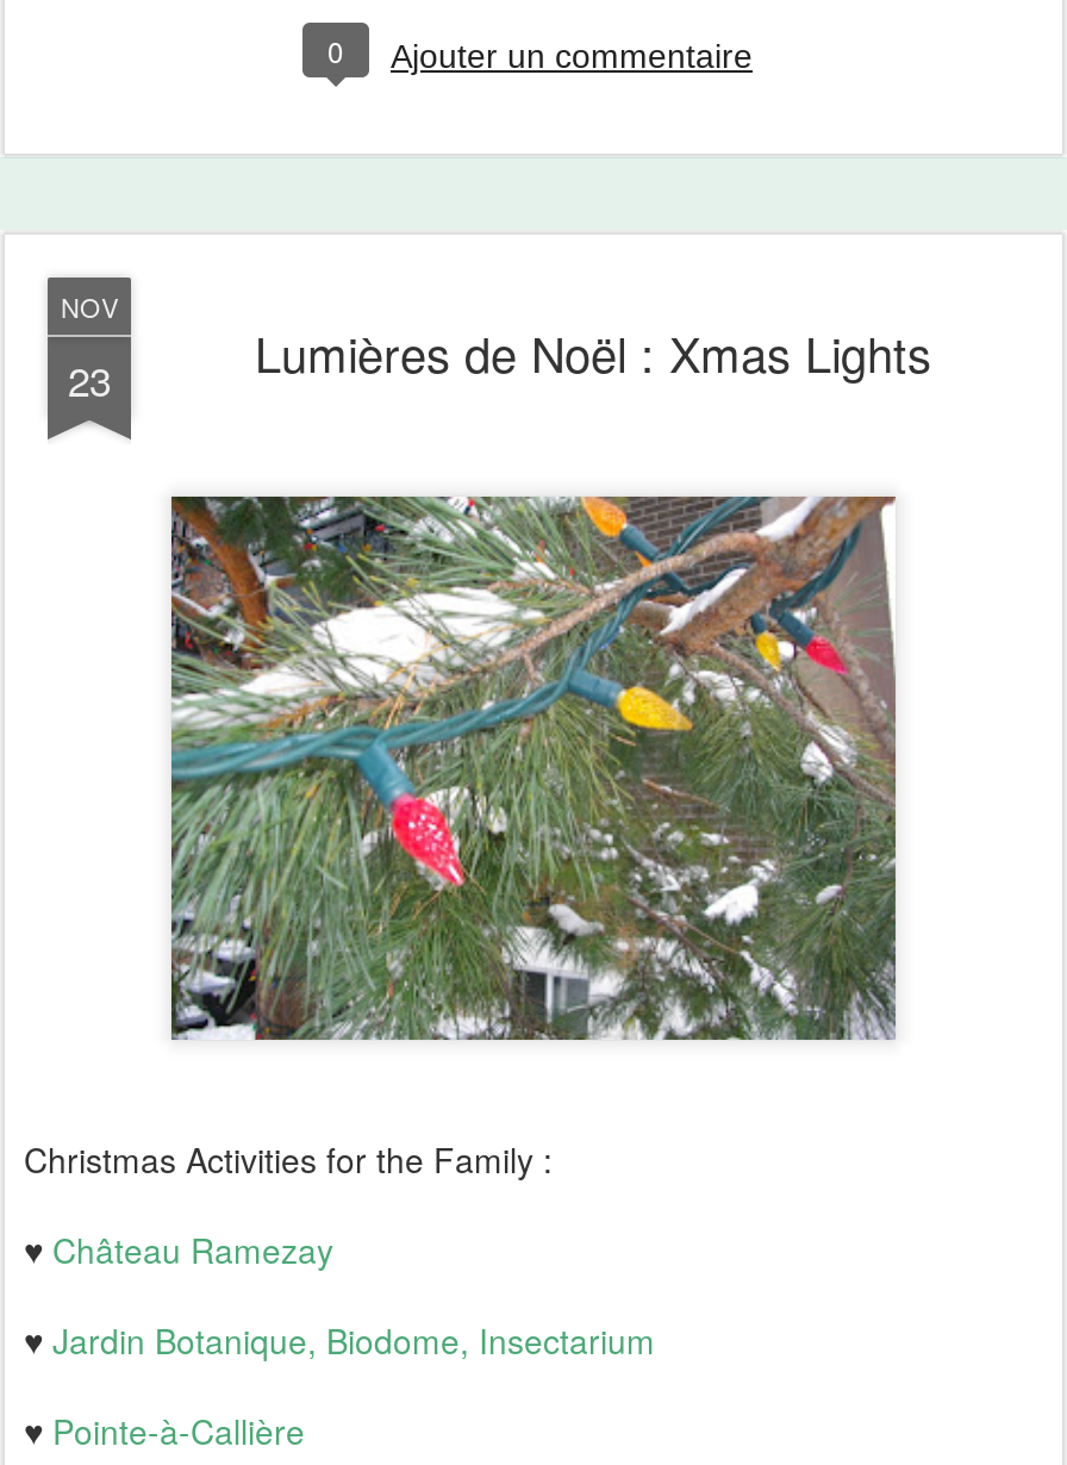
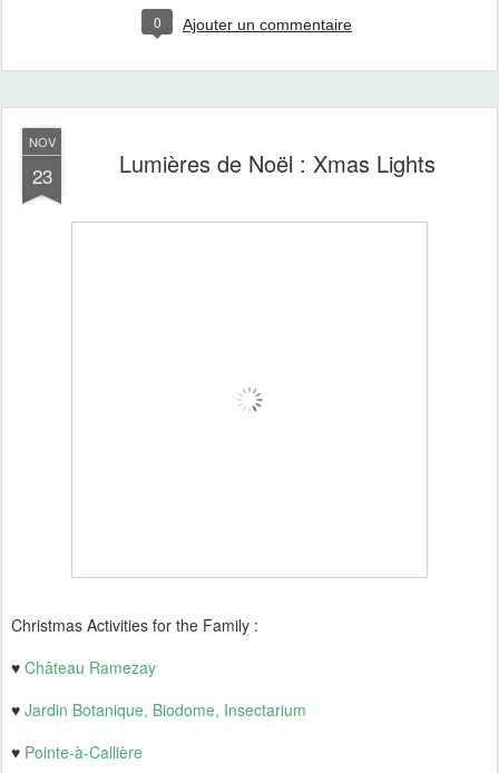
[167,492,900,1045] [image] -> none

